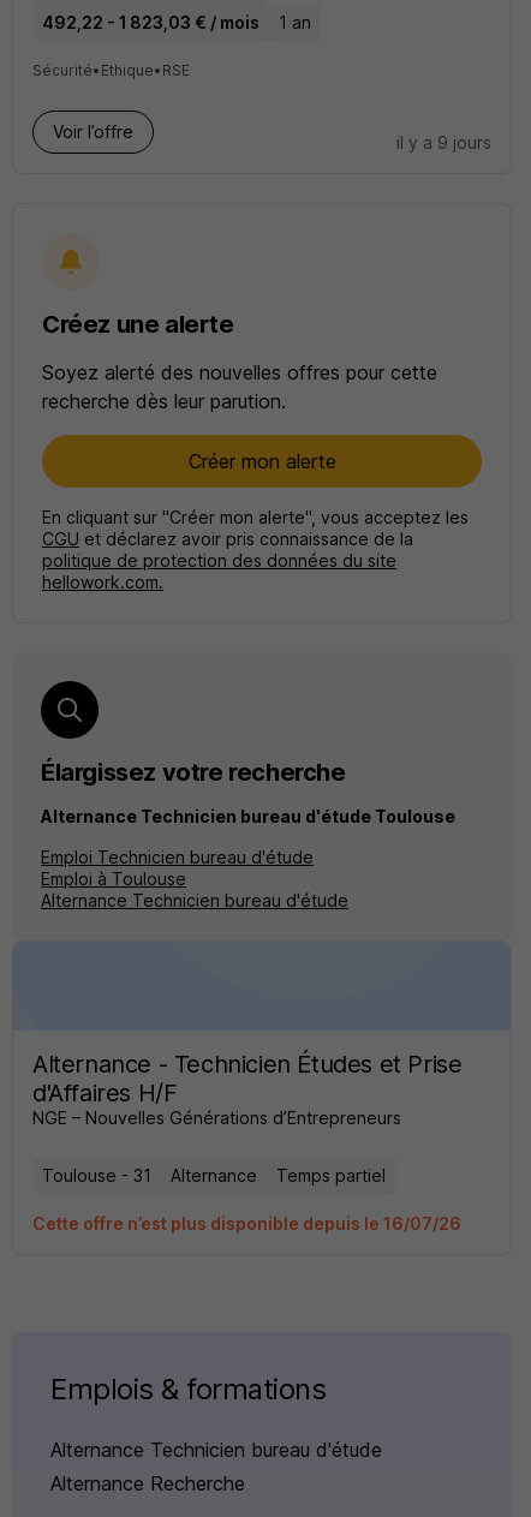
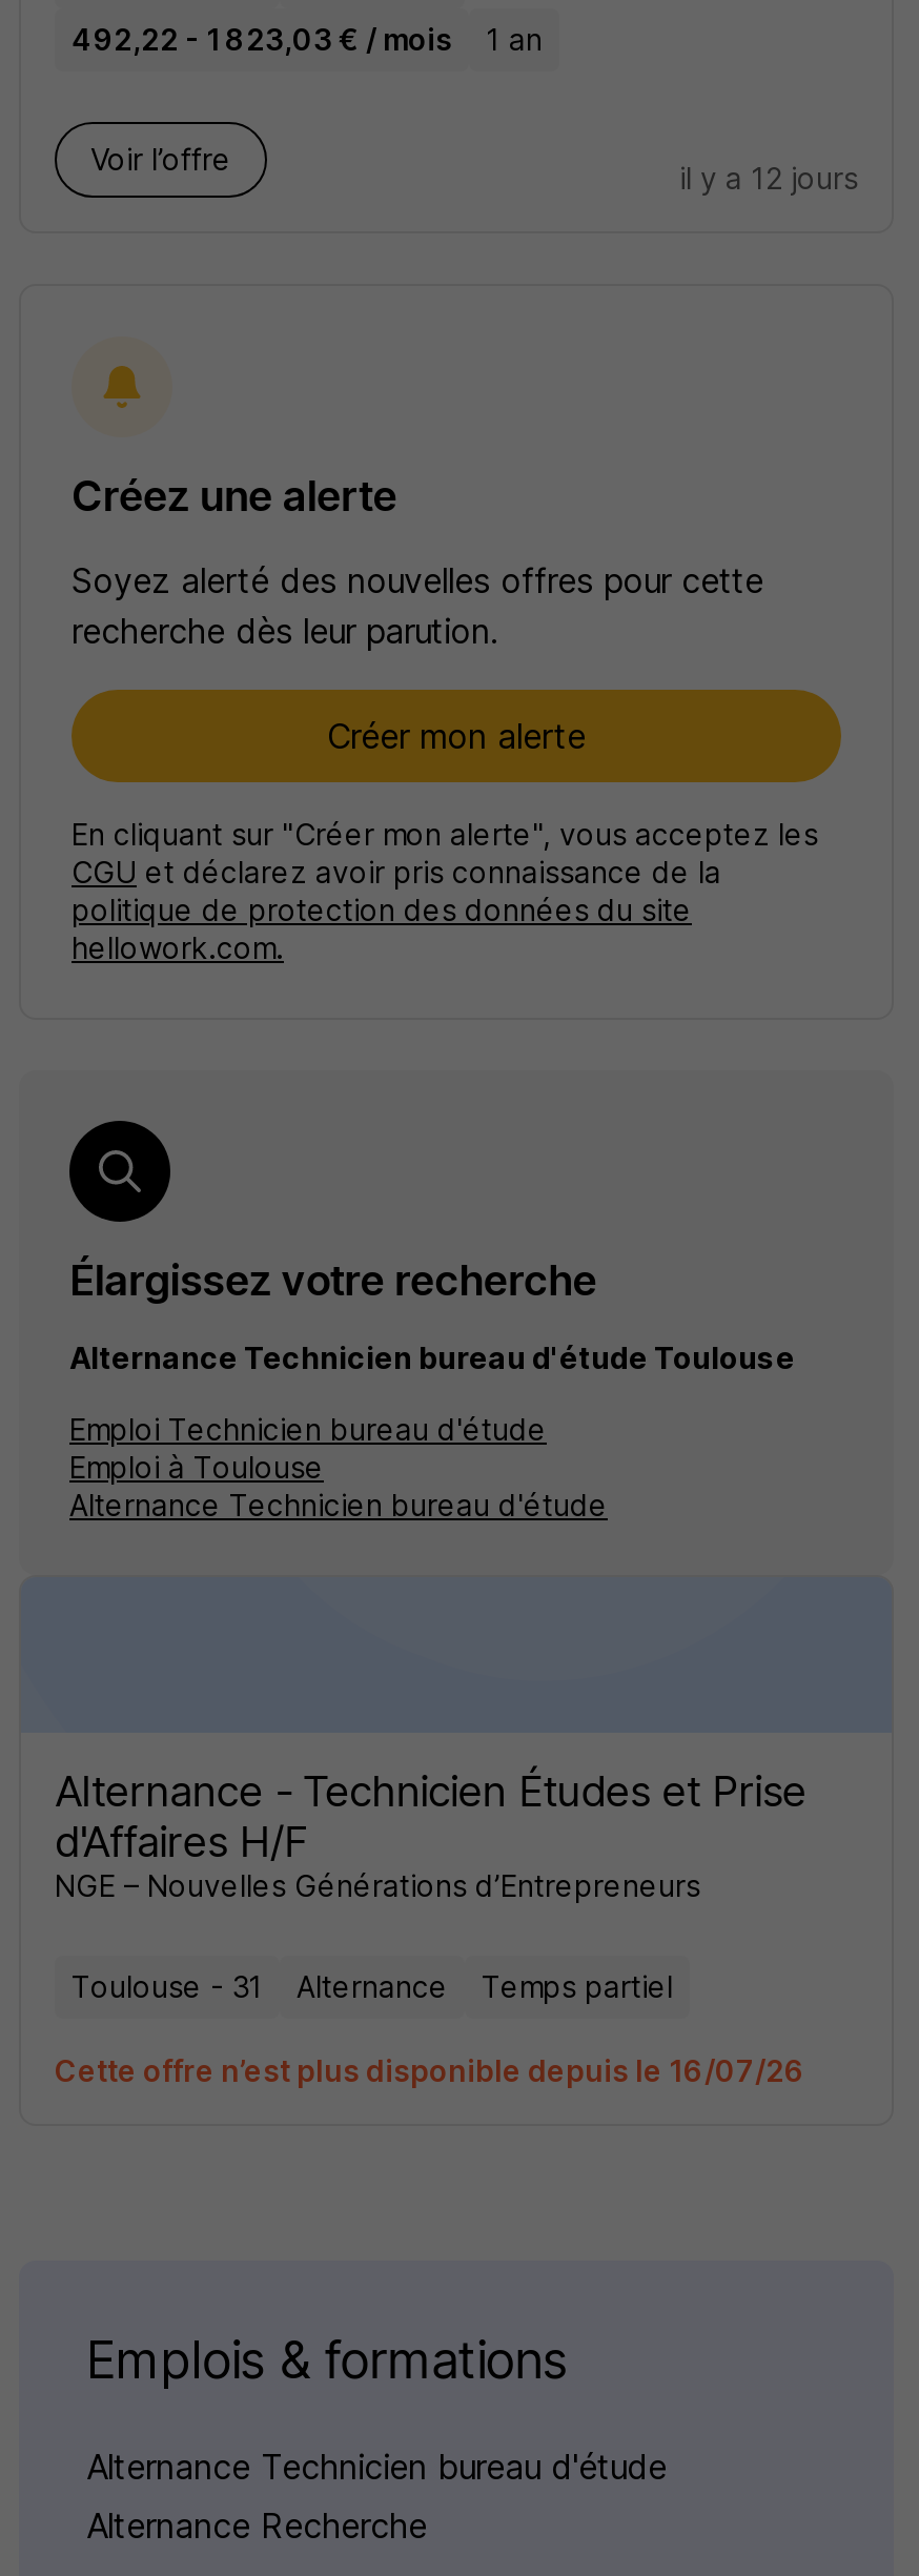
[32,61,190,79] Sécurité• Ethique• RSE -> none
[396,132,491,153] il y a 9 jours -> [679,160,858,196] il y a 12 jours

